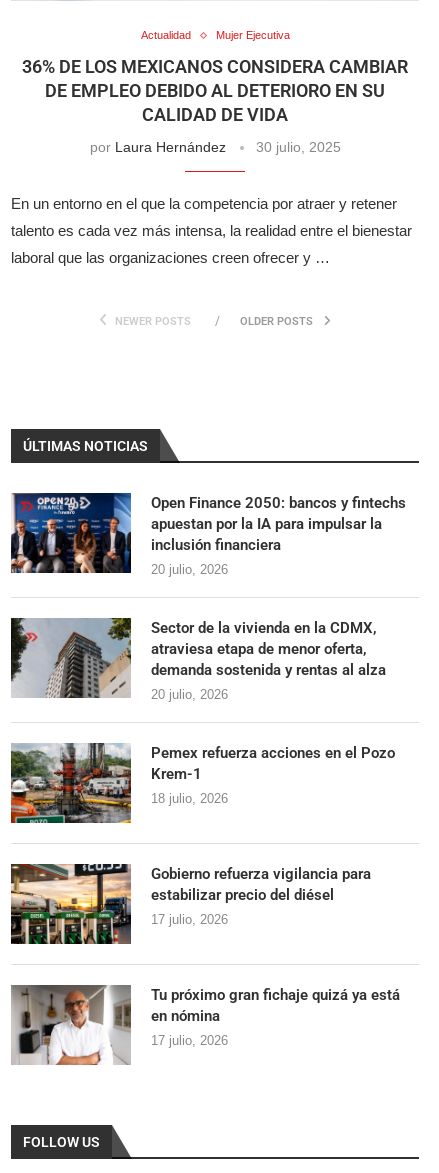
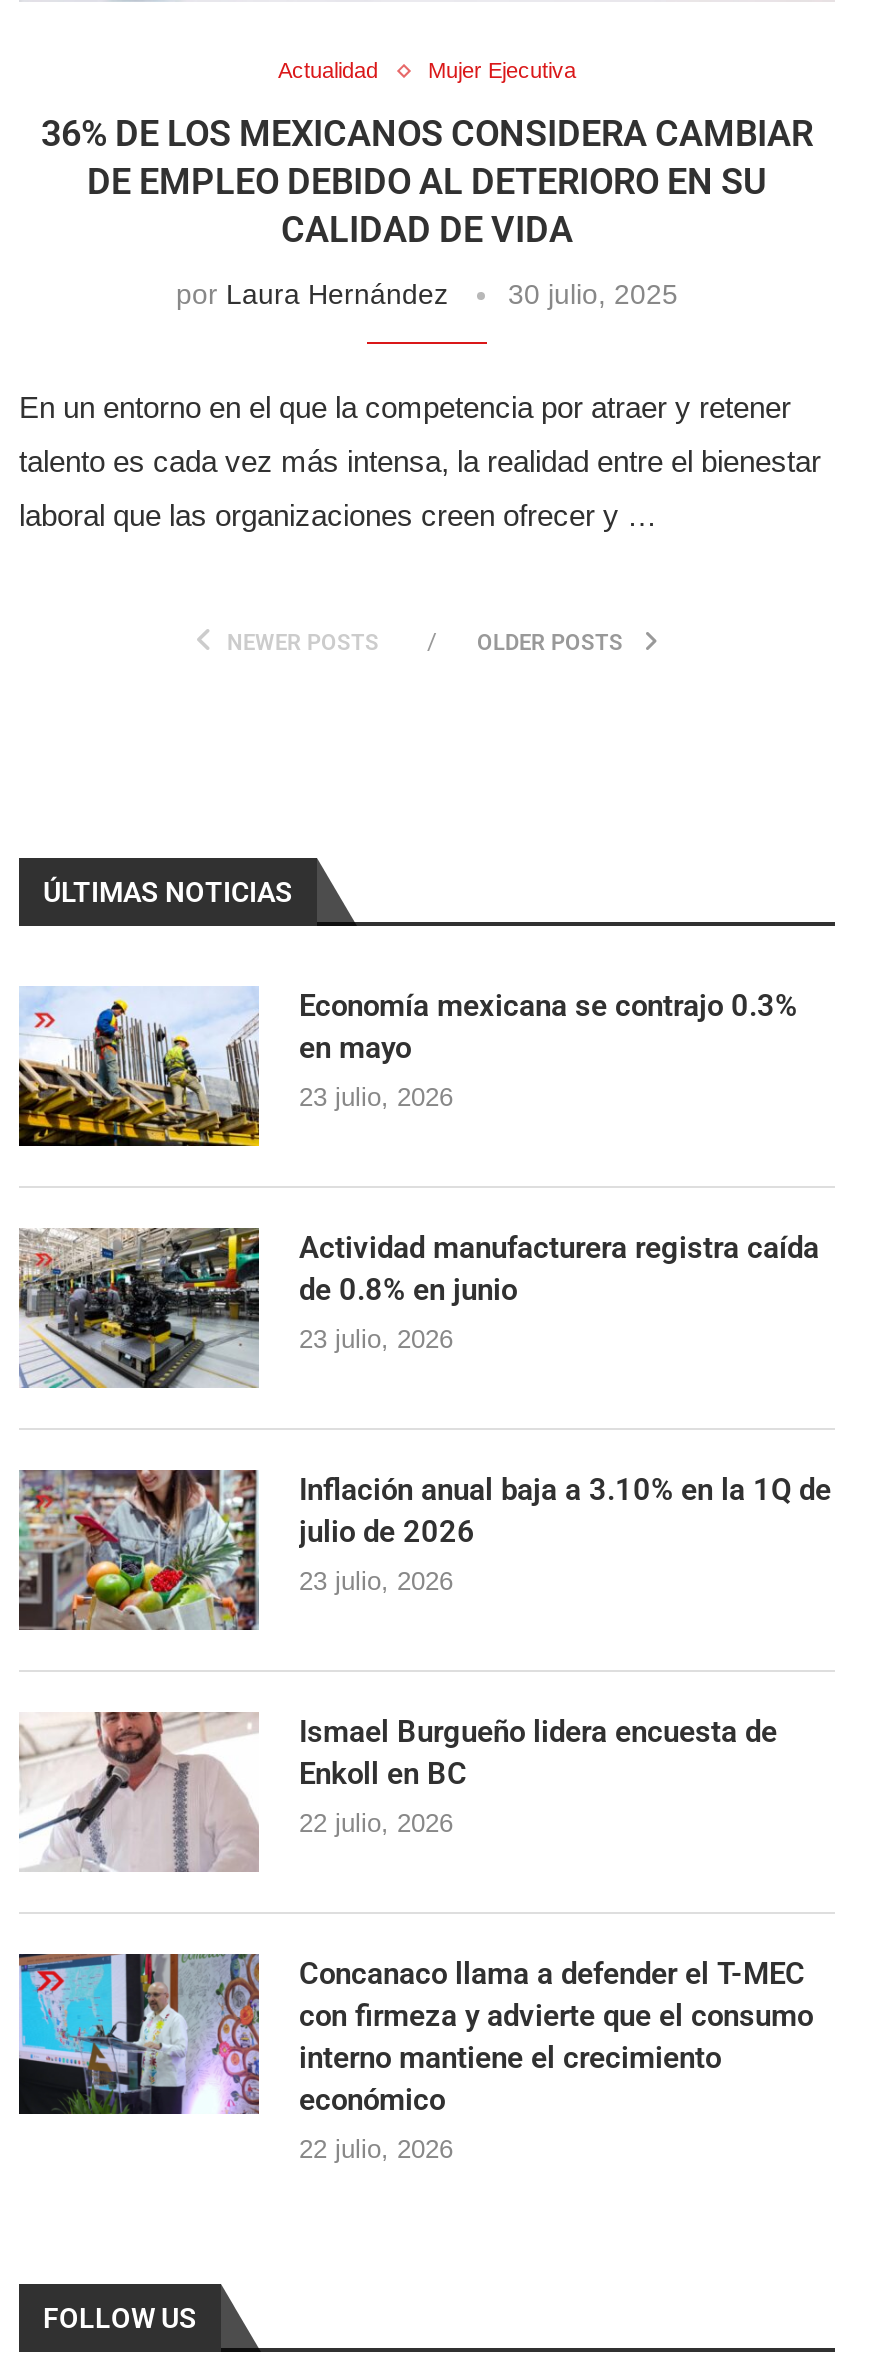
[10,492,406,577] [image] | Open Finance 2050: bancos y fintechs | apuestan por la IA para impulsar la | inclusión financiera | 20 julio, 2026 -> [17,986,797,1148] [image] | Economía mexicana se contrajo 0.3% | en mayo | 23 julio, 2026
[10,614,386,702] [image] | Sector de la vivienda en la CDMX, | atraviesa etapa de menor oferta, | demanda sostenida y rentas al alza | 20 julio, 2026 -> [17,1226,819,1396] [image] | Actividad manufacturera registra caída | de 0.8% en junio | 23 julio, 2026
[10,735,395,824] [image] | Pemex refuerza acciones en el Pozo | Krem-1 | 18 julio, 2026 -> [17,1468,831,1646] [image] | Inflación anual baja a 3.10% en la 1Q de | julio de 2026 | 23 julio, 2026
[10,856,371,945] [image] | Gobierno refuerza vigilancia para | estabilizar precio del diésel | 17 julio, 2026 -> [19,1710,777,1888] [image] | Ismael Burgueño lidera encuesta de | Enkoll en BC | 22 julio, 2026
[10,977,400,1066] [image] | Tu próximo gran fichaje quizá ya está | en nómina | 17 julio, 2026 -> [17,1952,813,2164] [image] | Concanaco llama a defender el T-MEC | con firmeza y advierte que el consumo | interno mantiene el crecimiento | económico | 22 julio, 2026

